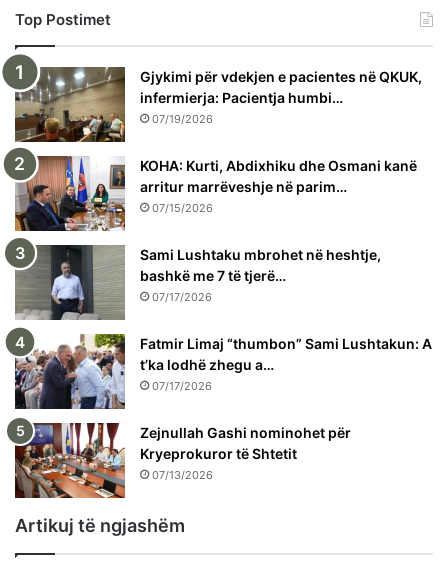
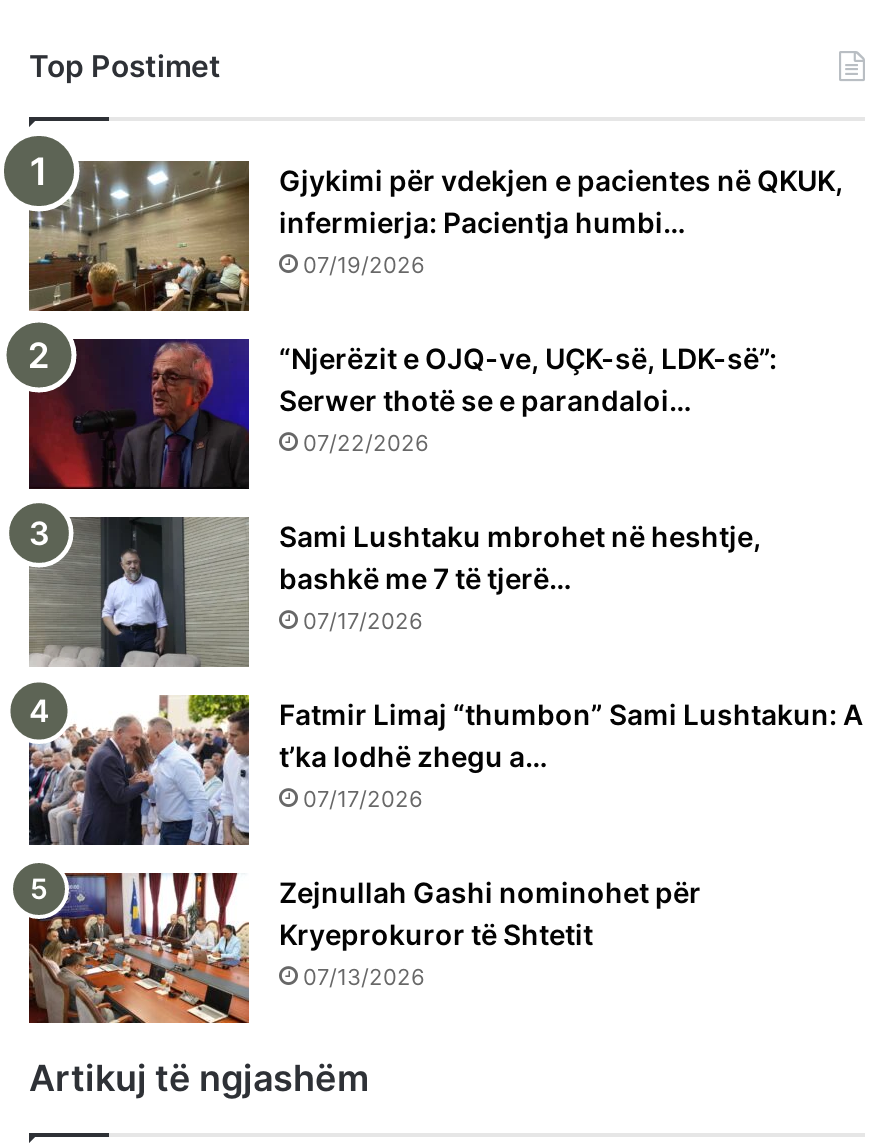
[14,155,417,232] [image] | KOHA: Kurti, Abdixhiku dhe Osmani kanë | arritur marrëveshje në parim… | 07/15/2026 -> [27,337,777,491] [image] | “Njerëzit e OJQ-ve, UÇK-së, LDK-së”: | Serwer thotë se e parandaloi… | 07/22/2026

